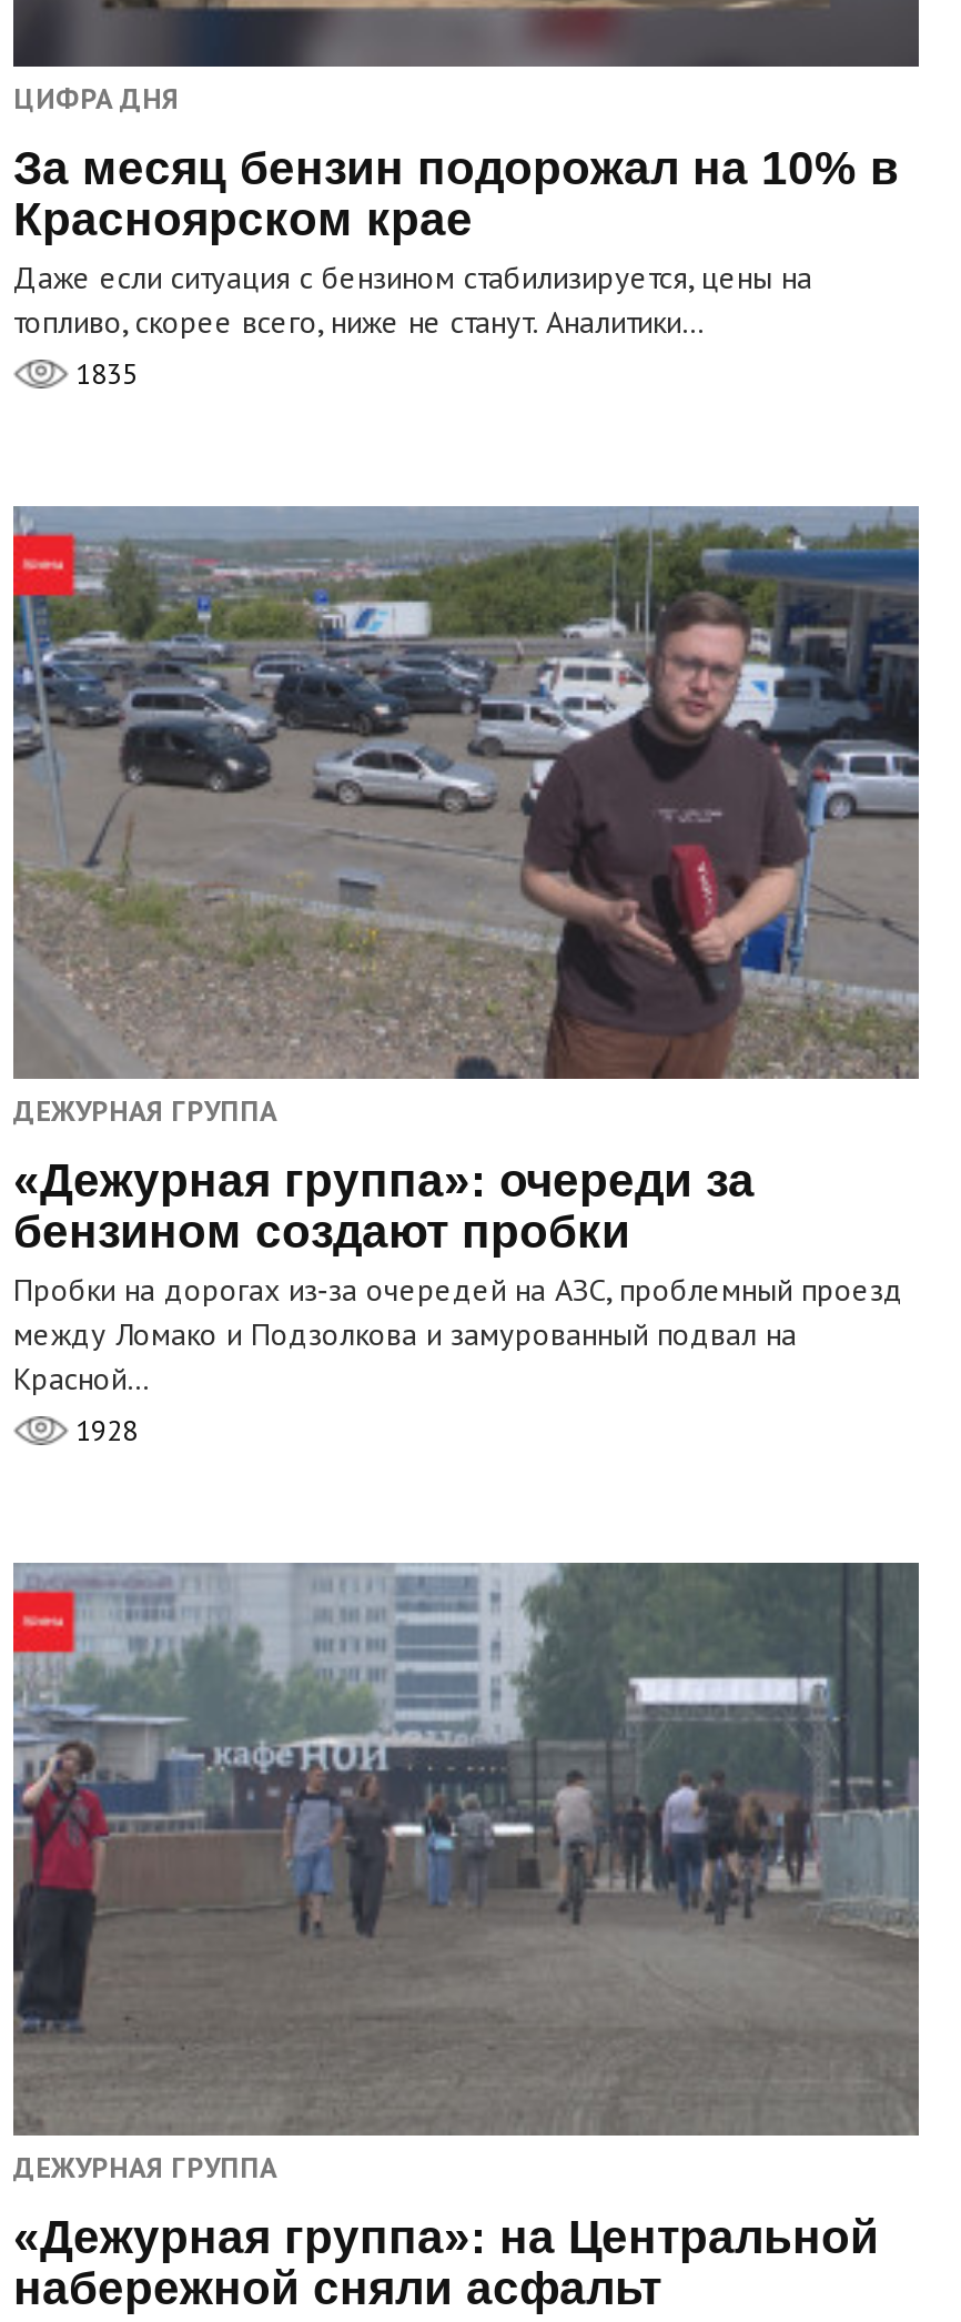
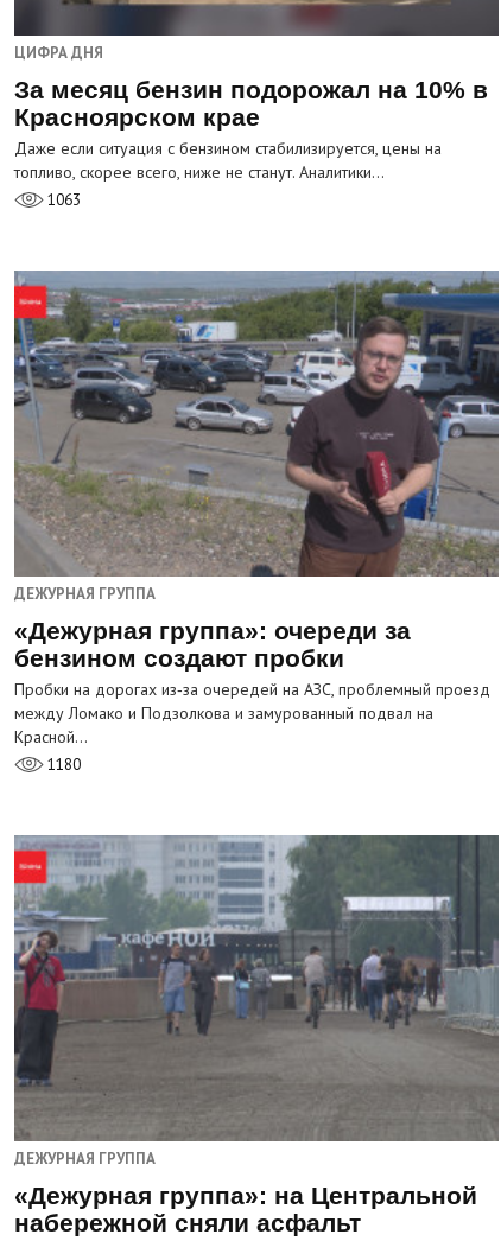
[69,355,138,392] 1835 -> [44,189,81,210] 1063
[69,1411,138,1449] 1928 -> [44,754,81,774] 1180

